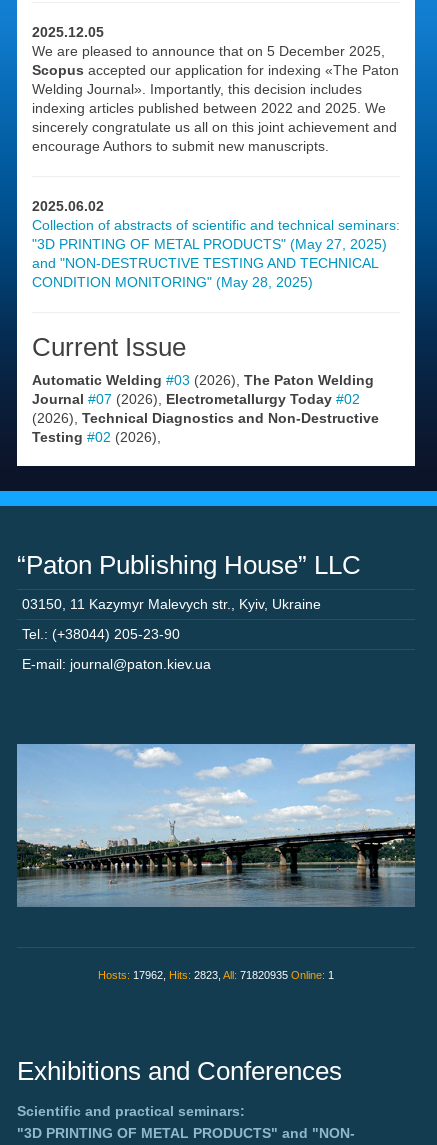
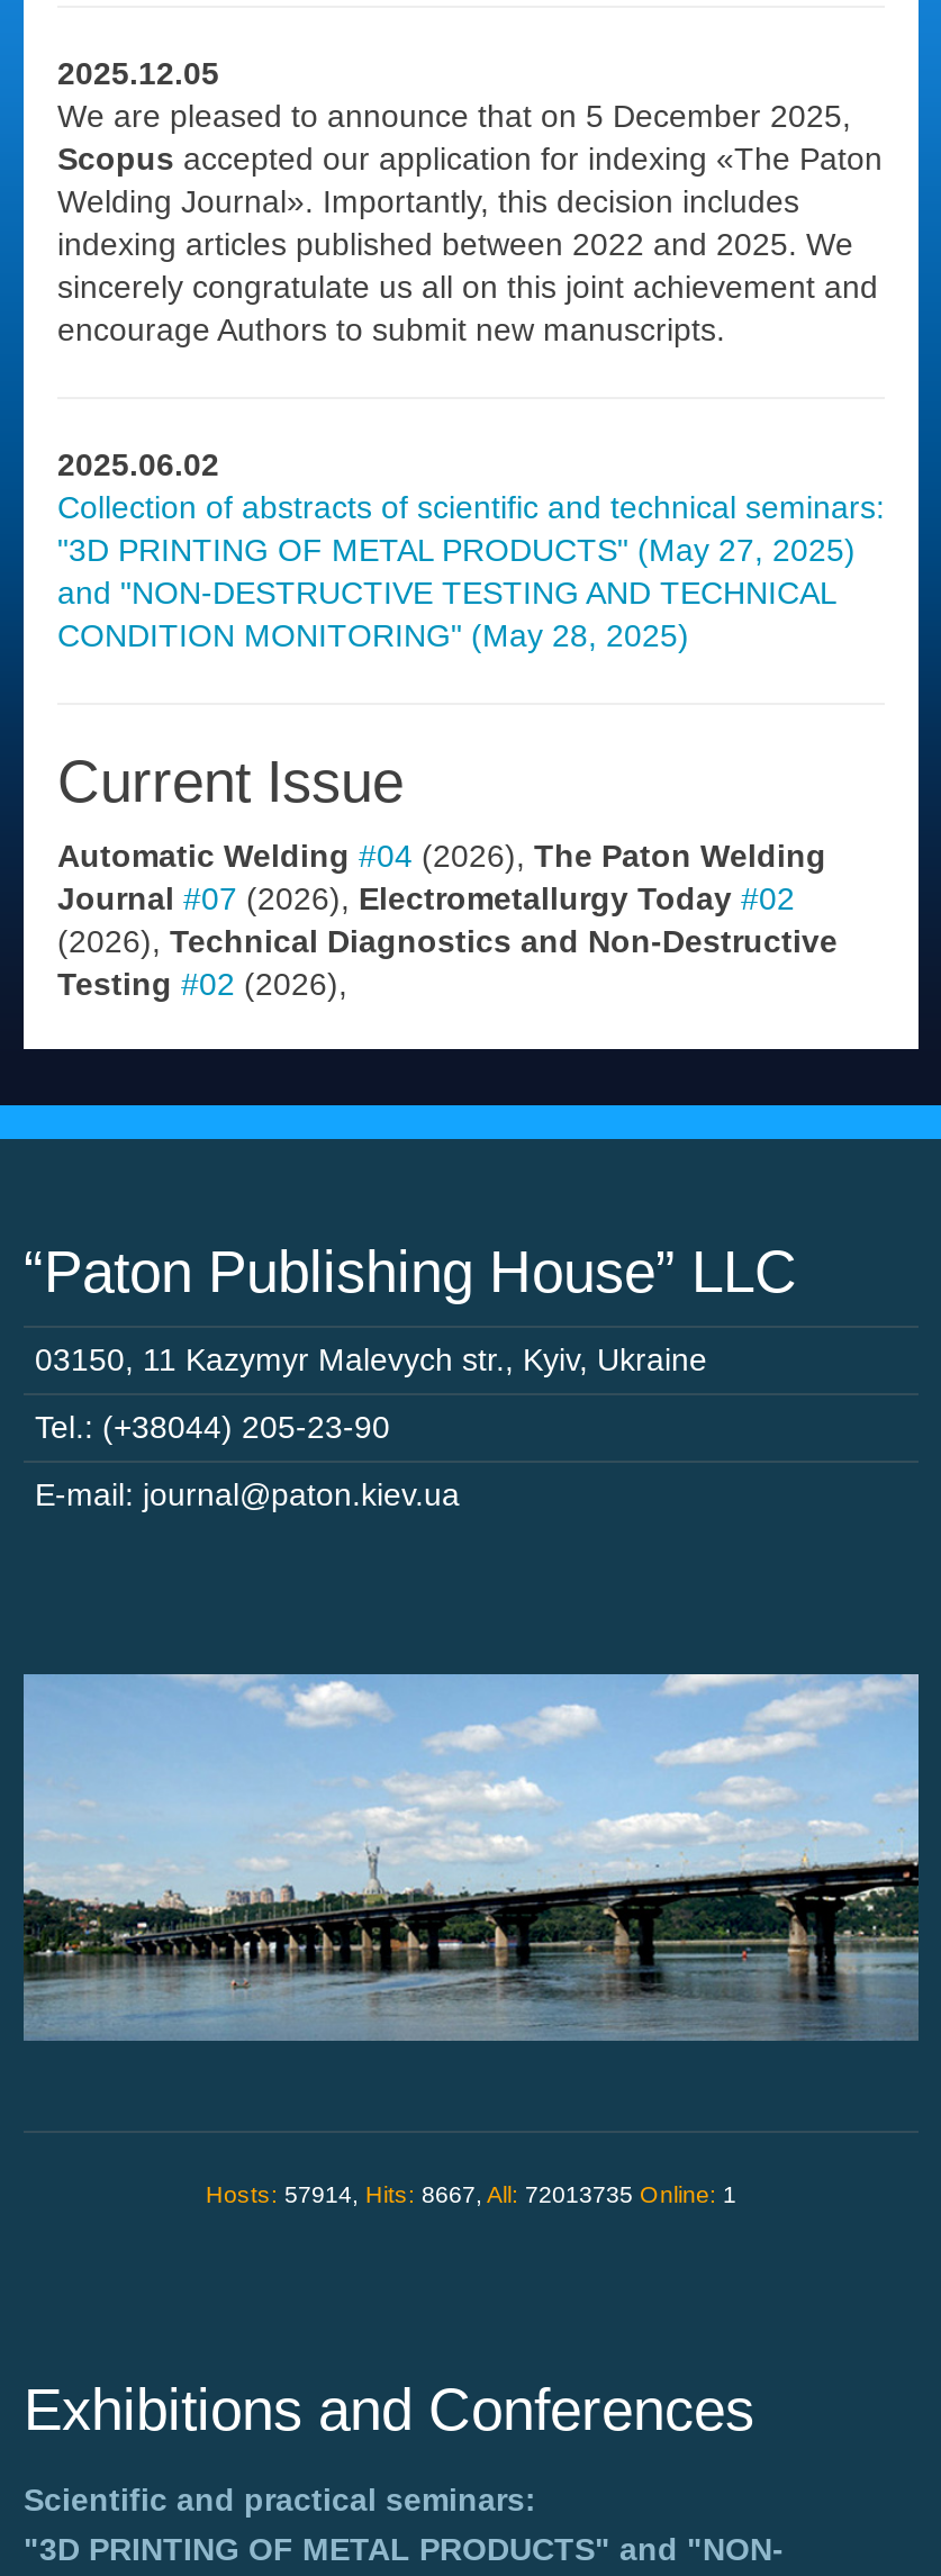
[32,372,374,388] Automatic Welding #03 (2026), The Paton Welding -> [57,838,826,874] Automatic Welding #04 (2026), The Paton Welding
[98,969,334,981] Hosts: 17962, Hits: 2823, All: 71820935 Online: 1 -> [206,2180,736,2207] Hosts: 57914, Hits: 8667, All: 72013735 Online: 1

